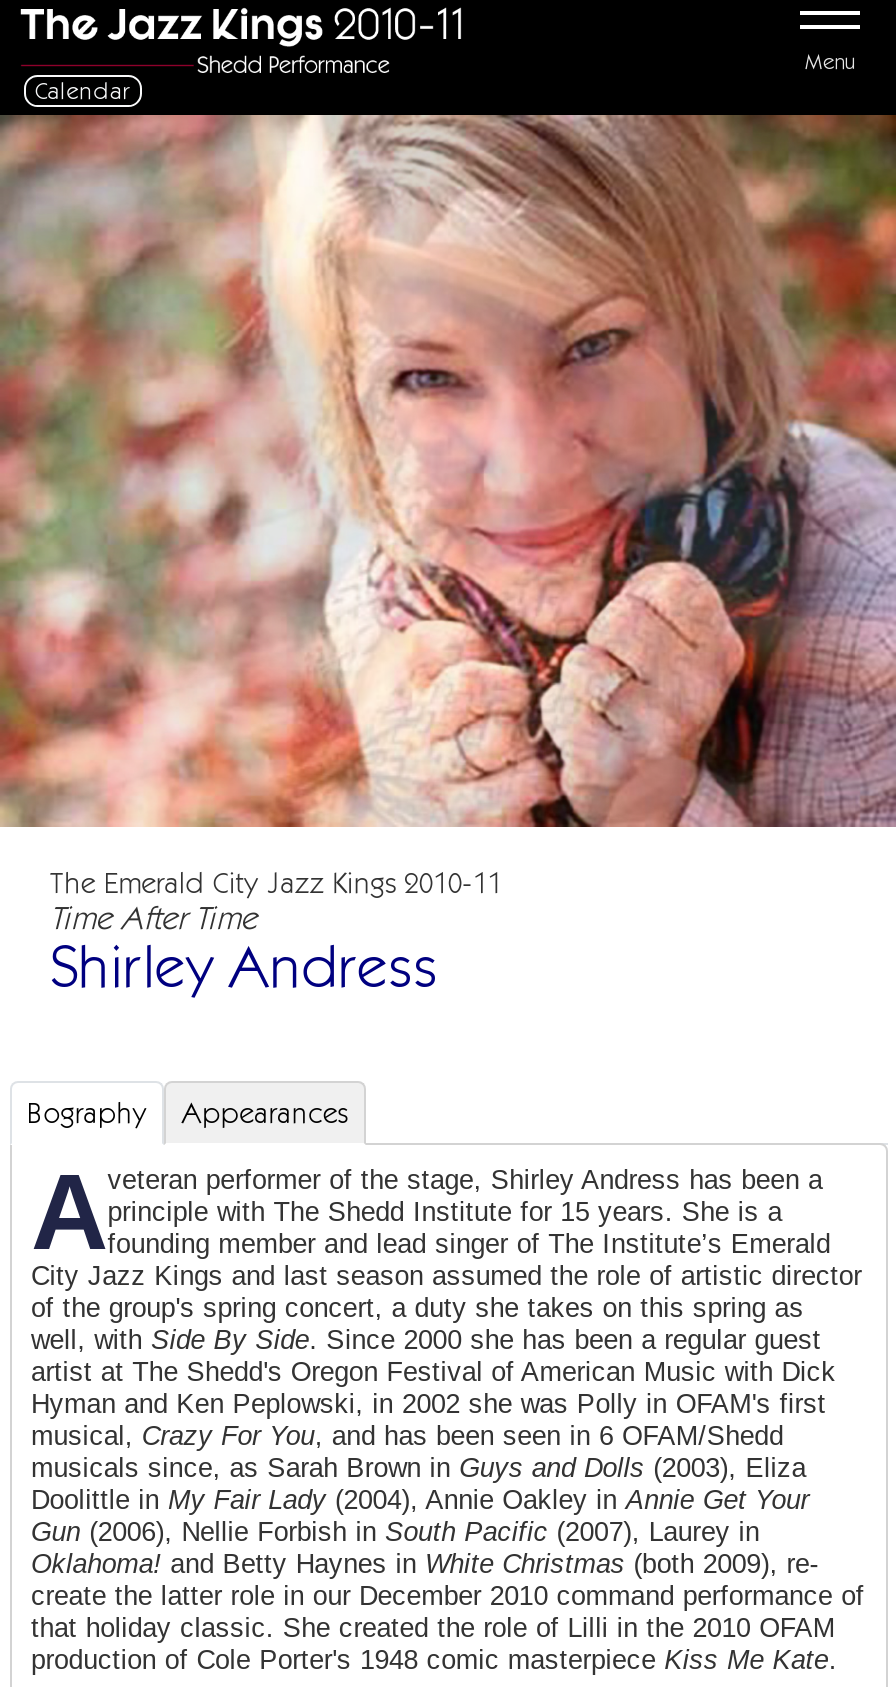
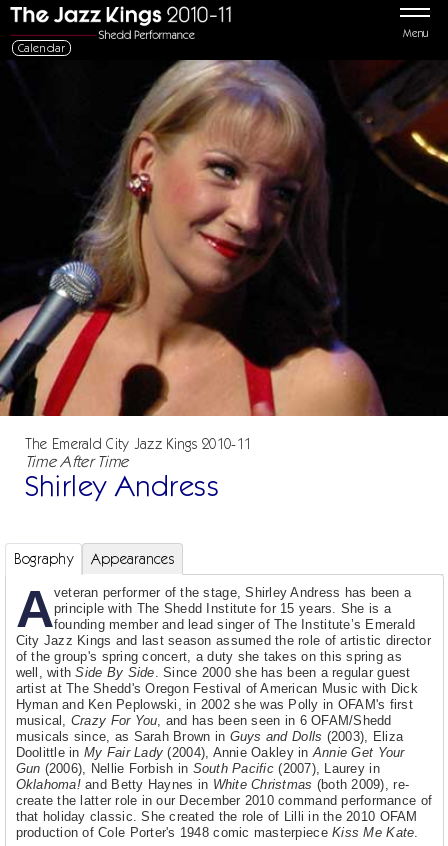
[6,113,890,829] [image] -> [3,60,445,417] [image]

